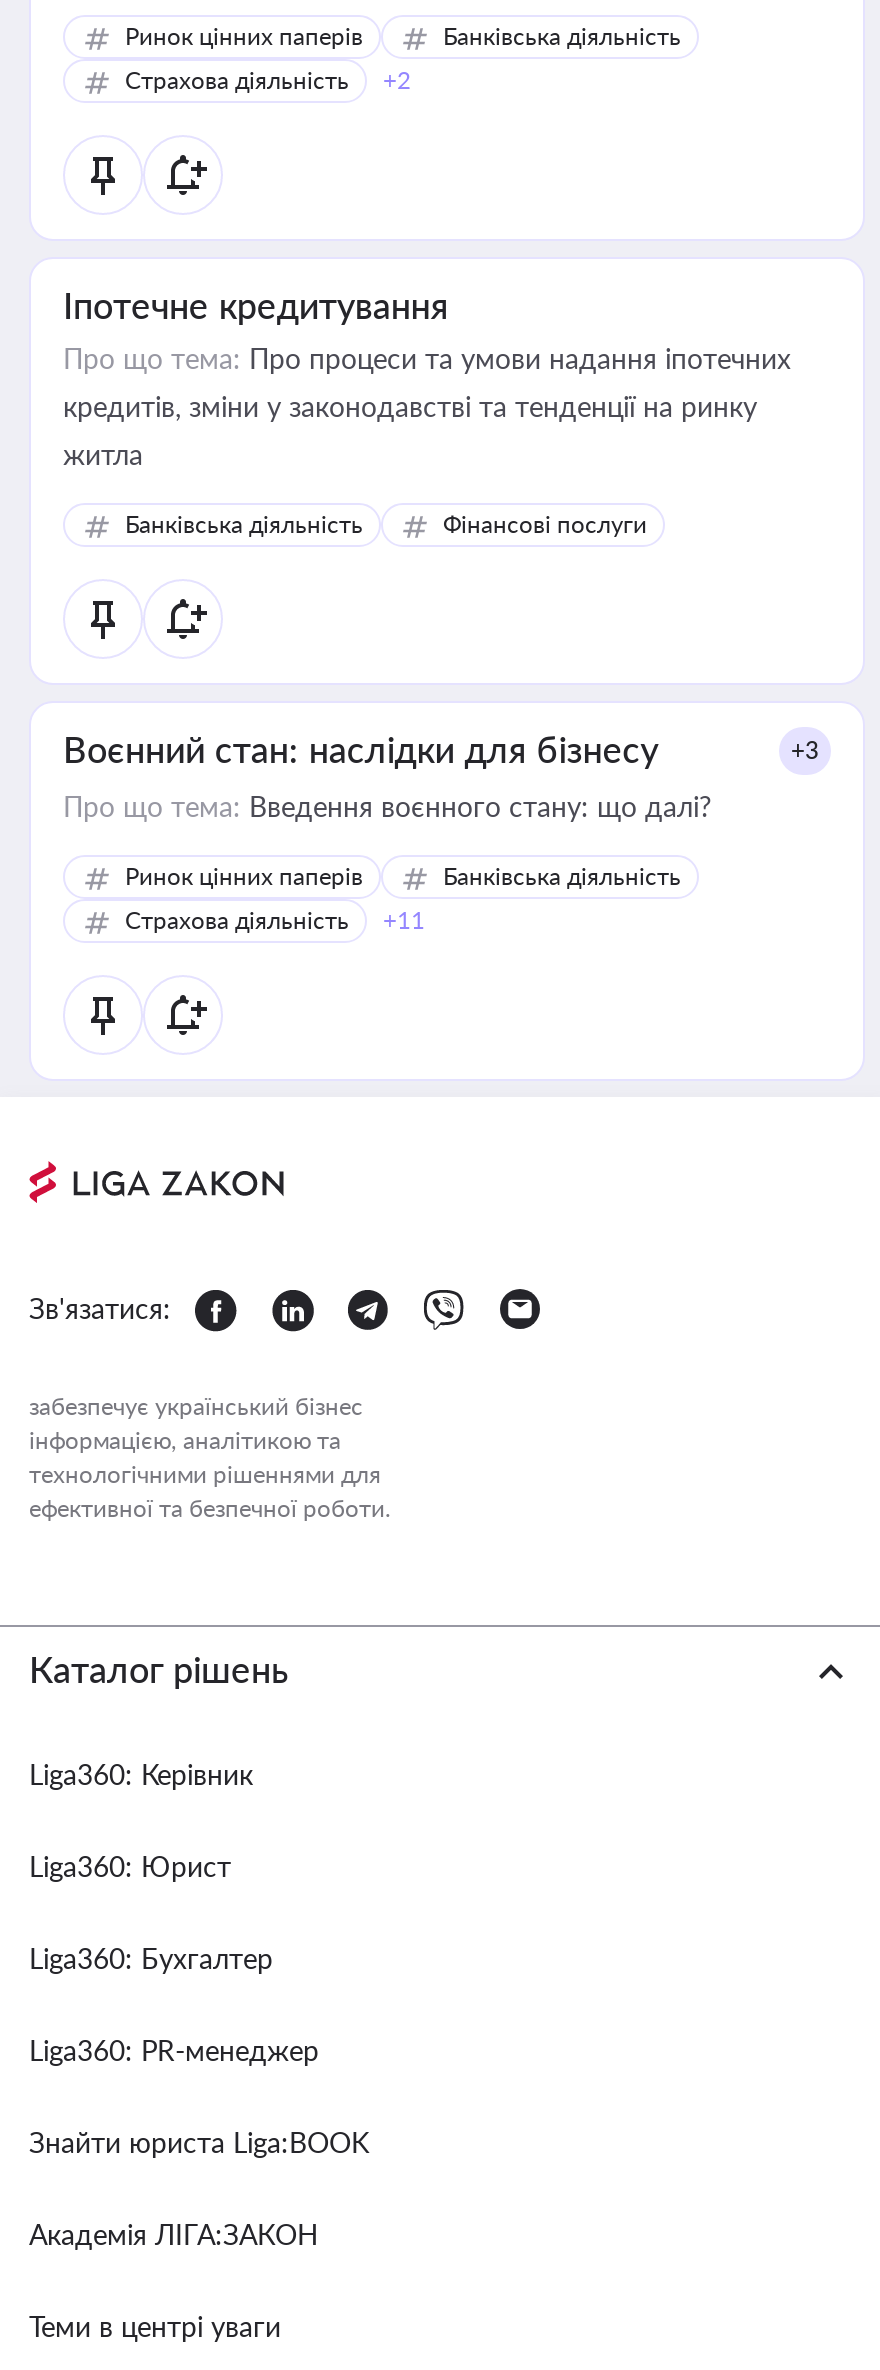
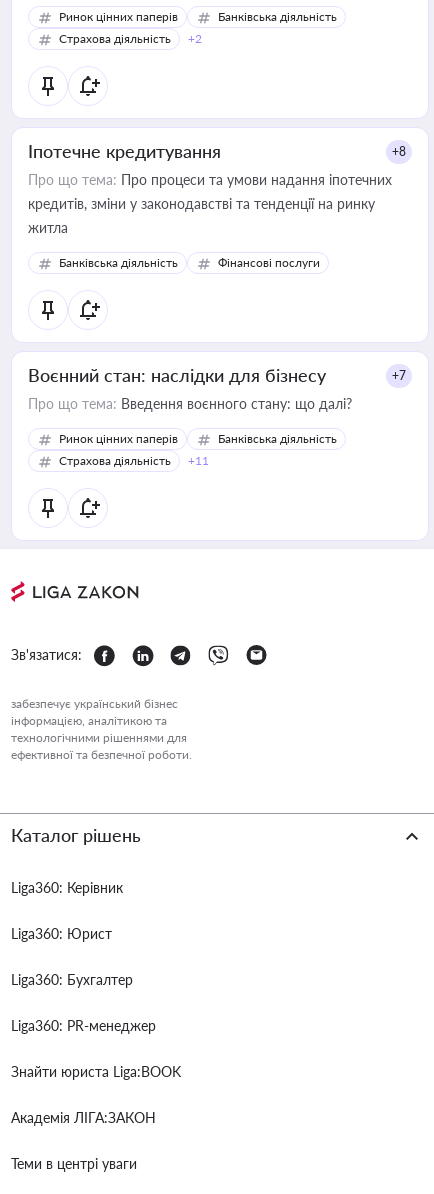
none -> [392,144,406,159] +8
[791,735,819,765] +3 -> [392,368,406,383] +7

